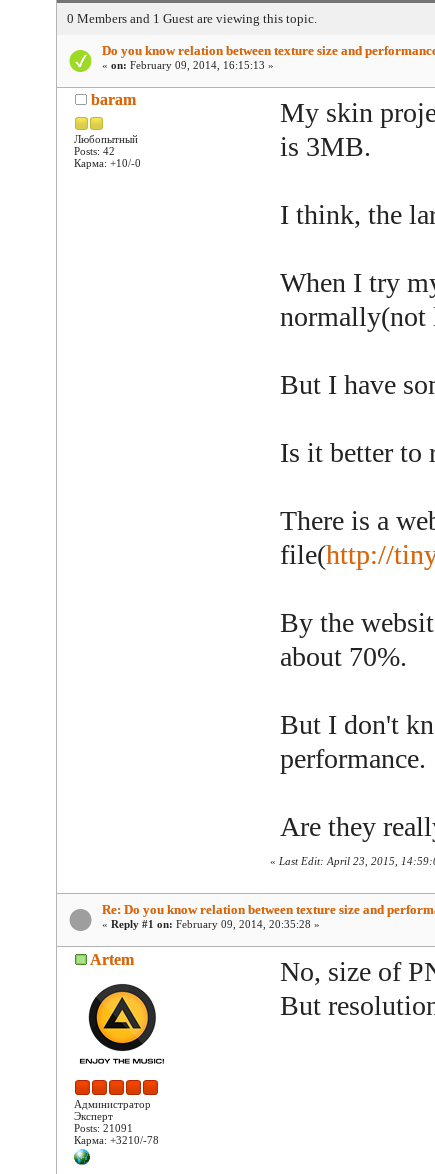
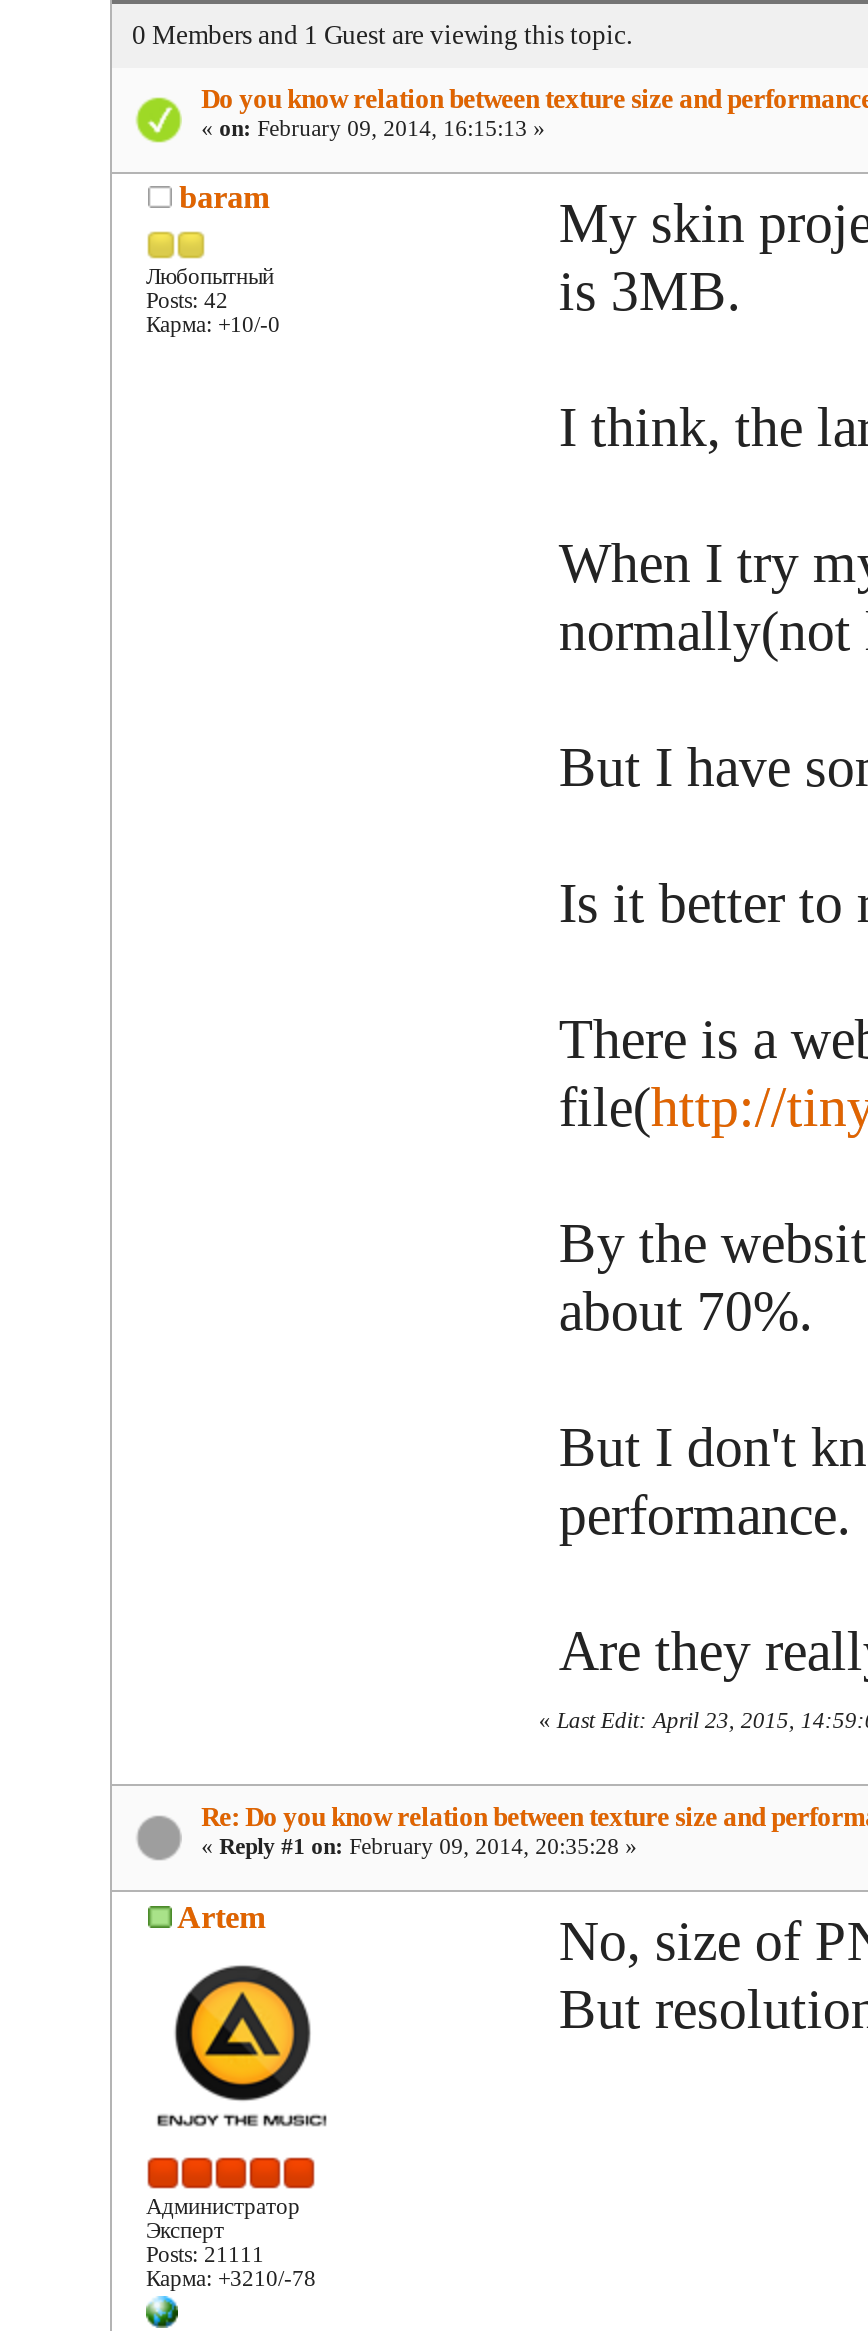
[74,1121,133,1133] Posts: 21091 -> [146,2241,264,2265] Posts: 21111

